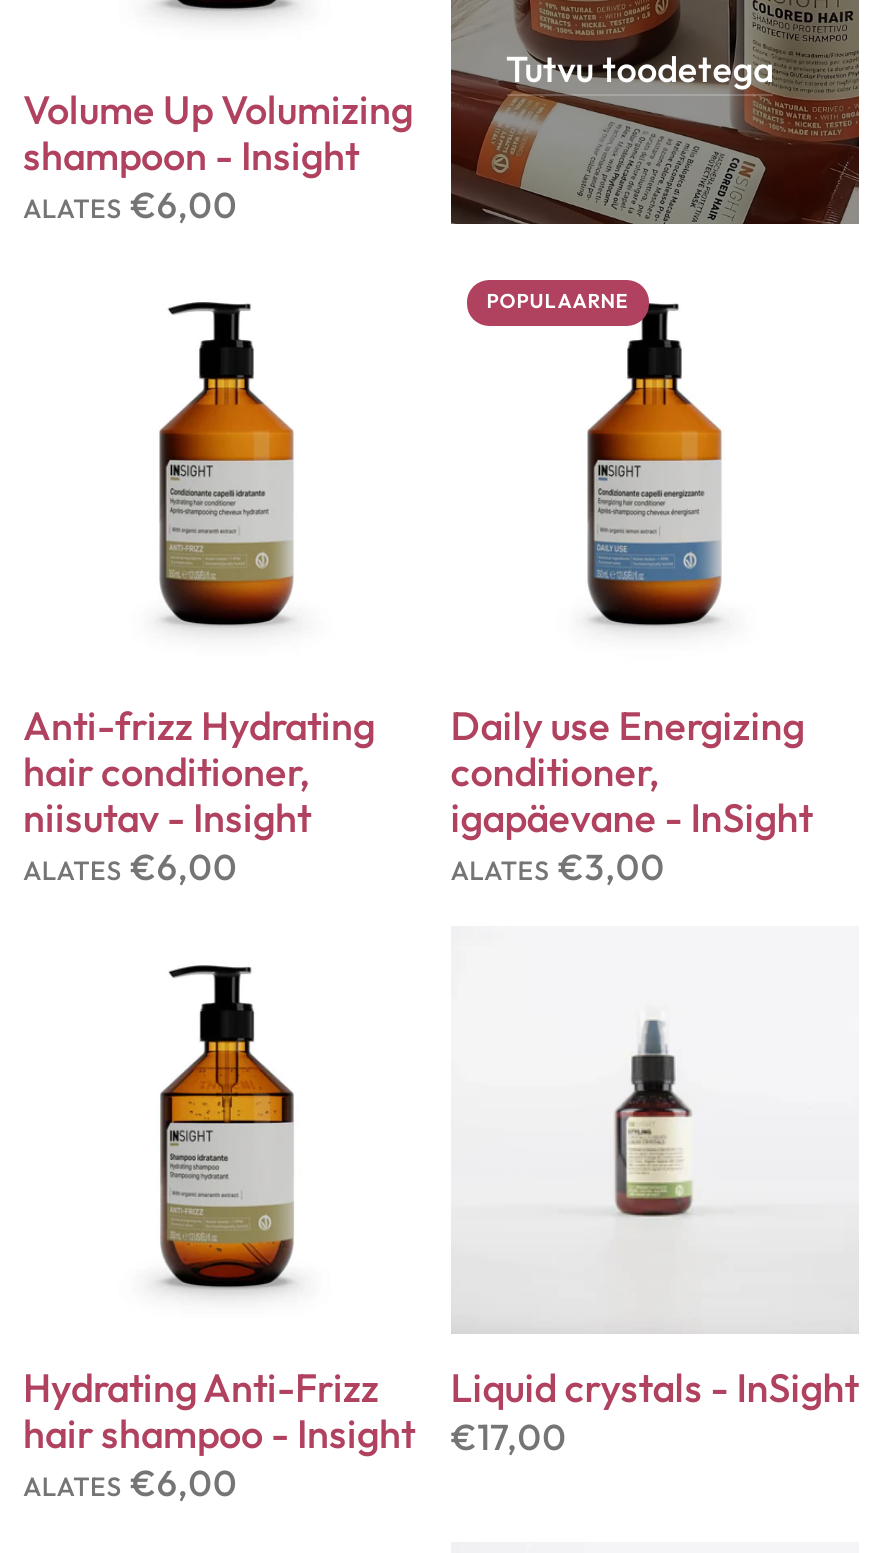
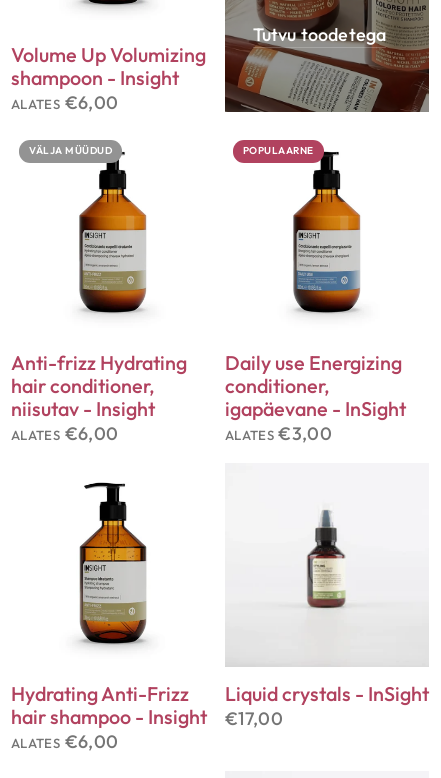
none -> [29,144,112,157] VÄLJA MÜÜDUD

